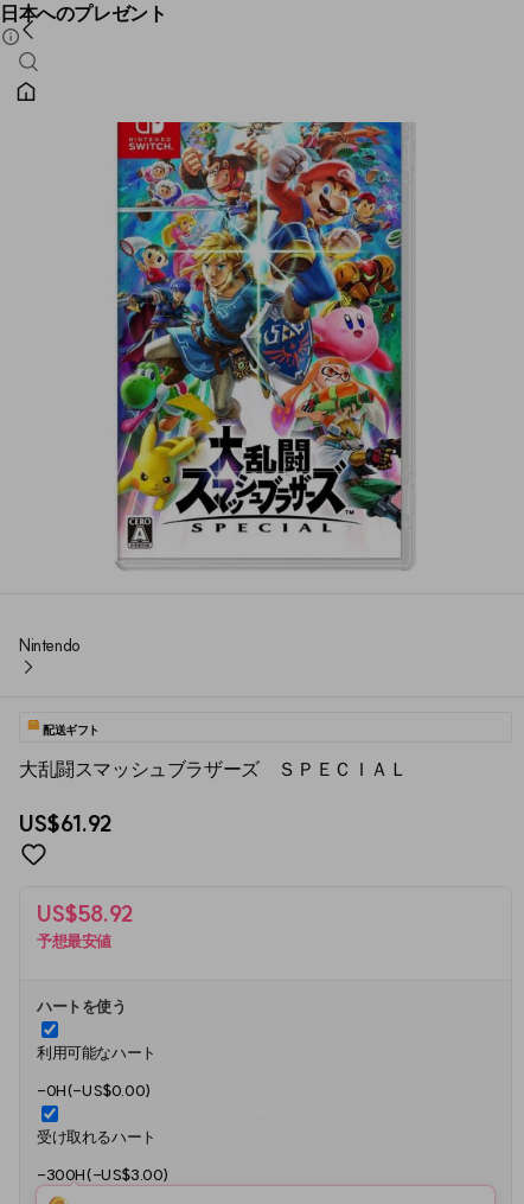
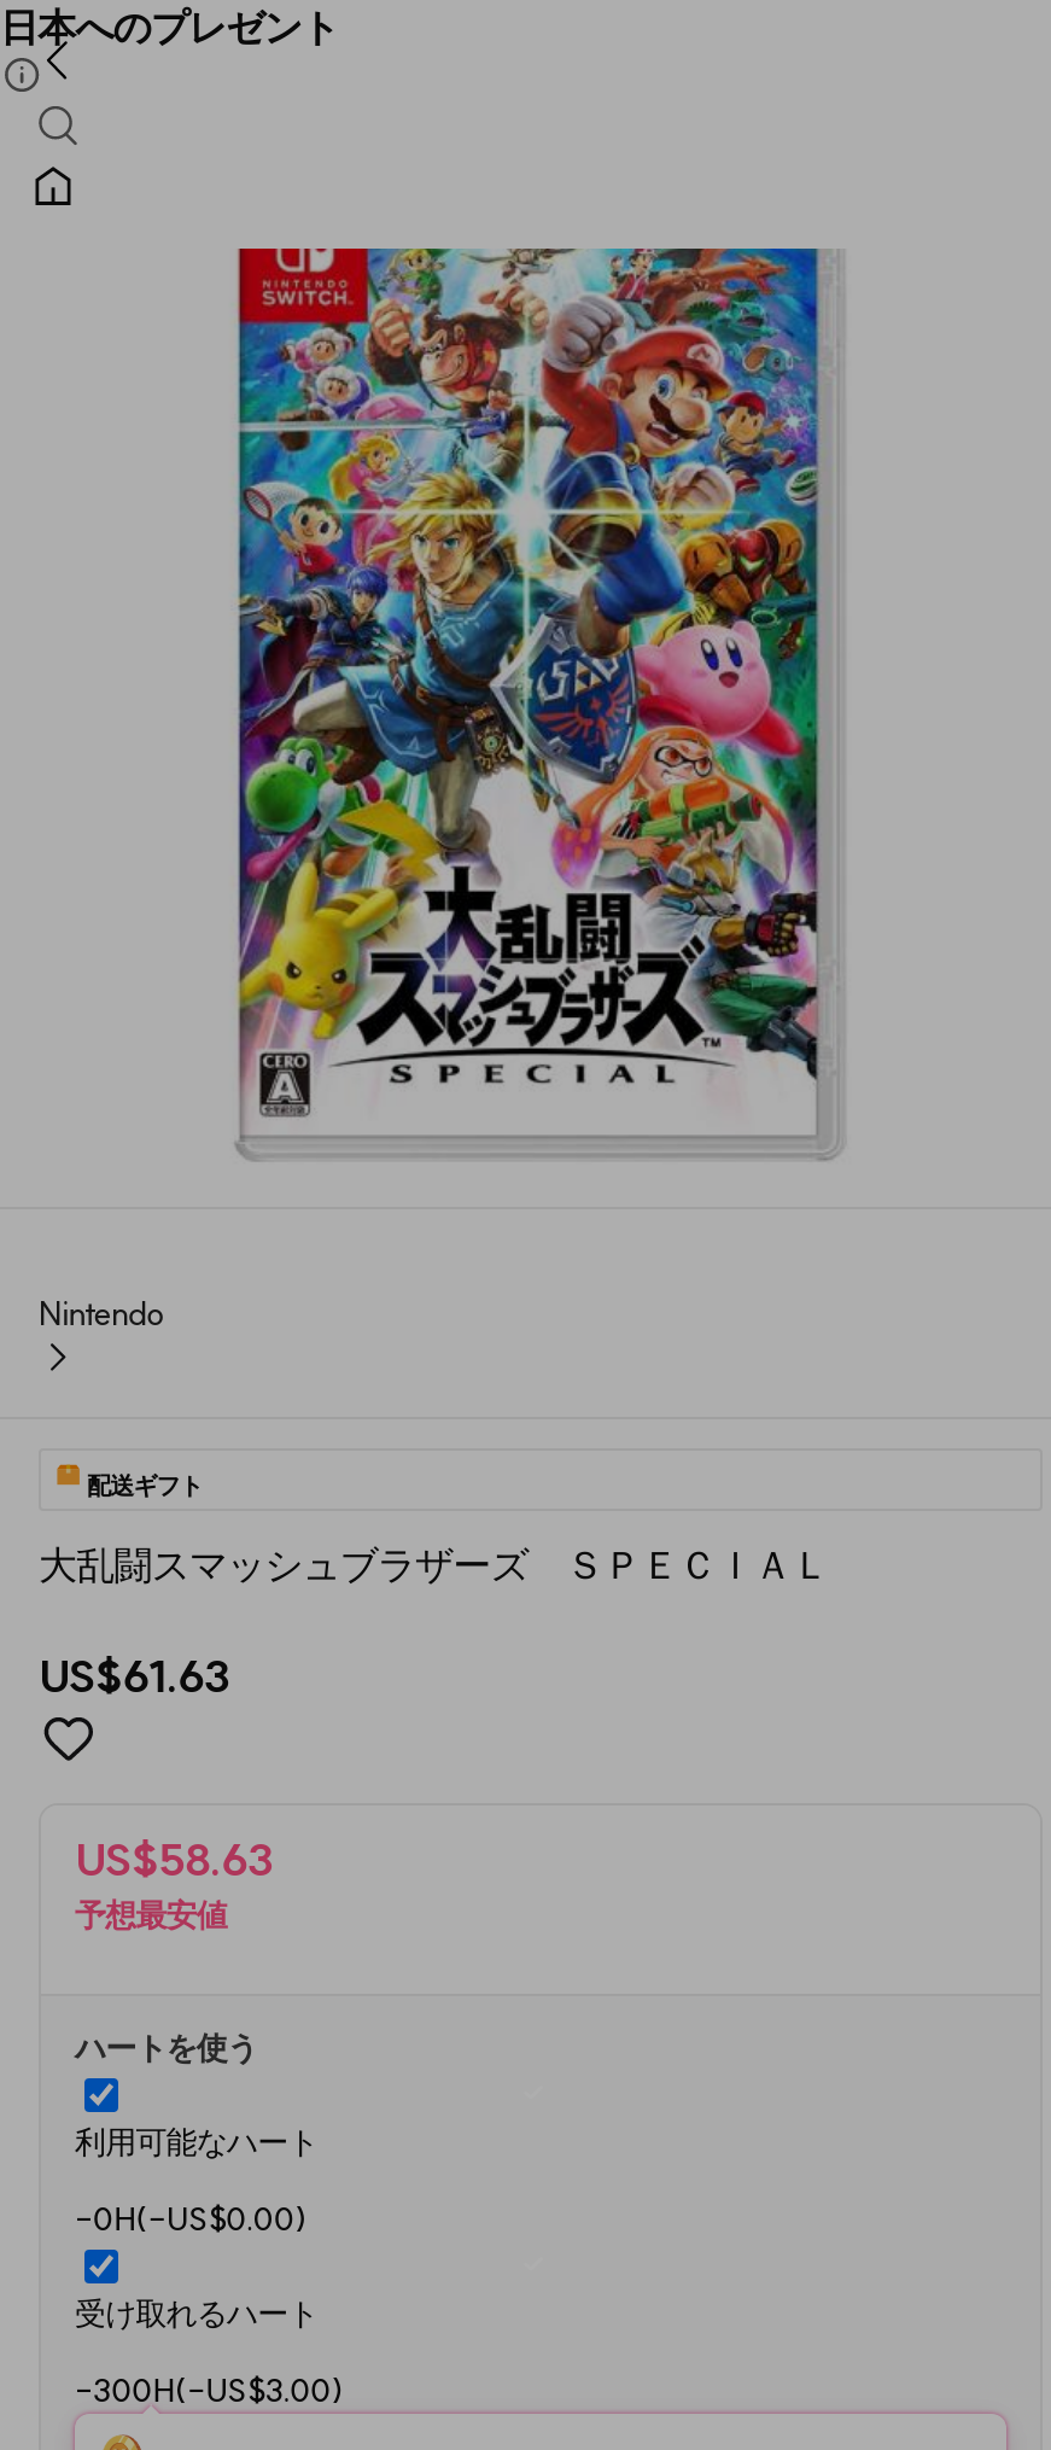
[19,810,111,837] US$61.92 -> [39,1649,229,1704] US$61.63
[37,900,133,928] US$58.92 -> [75,1832,272,1888] US$58.63

